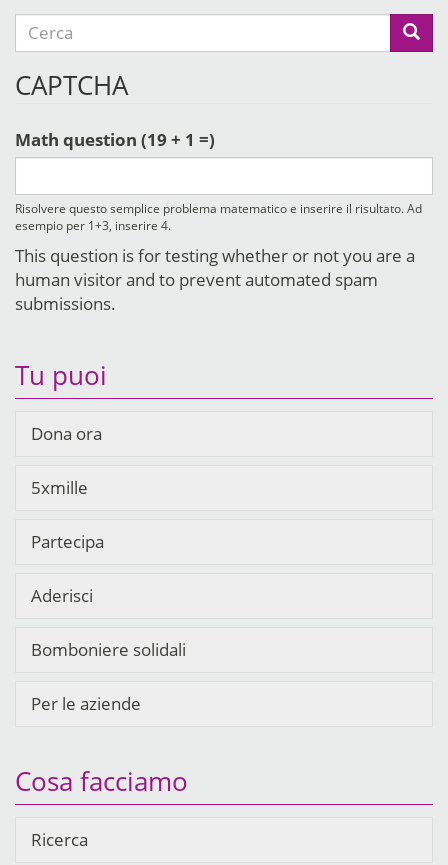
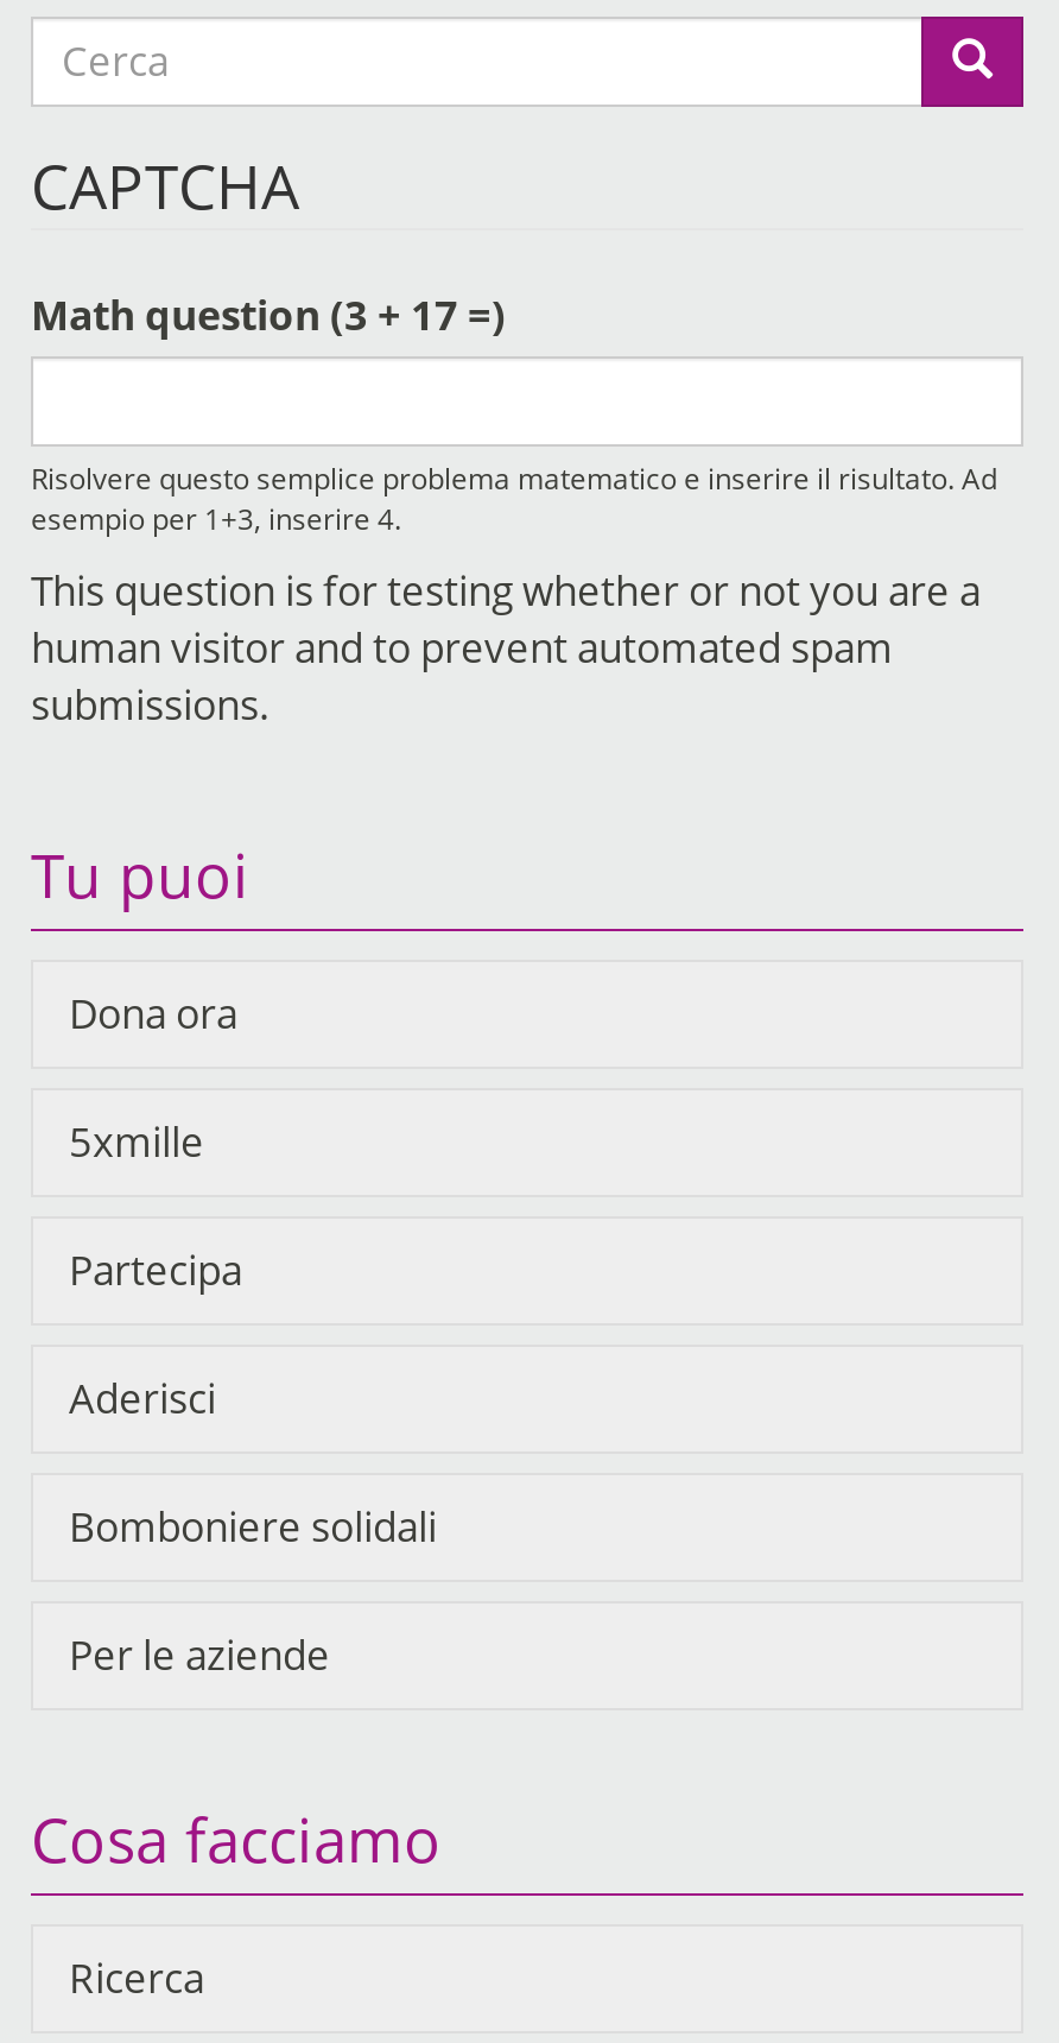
[15,128,215,151] Math question (19 + 1 =) -> [31,287,506,342] Math question (3 + 17 =)

